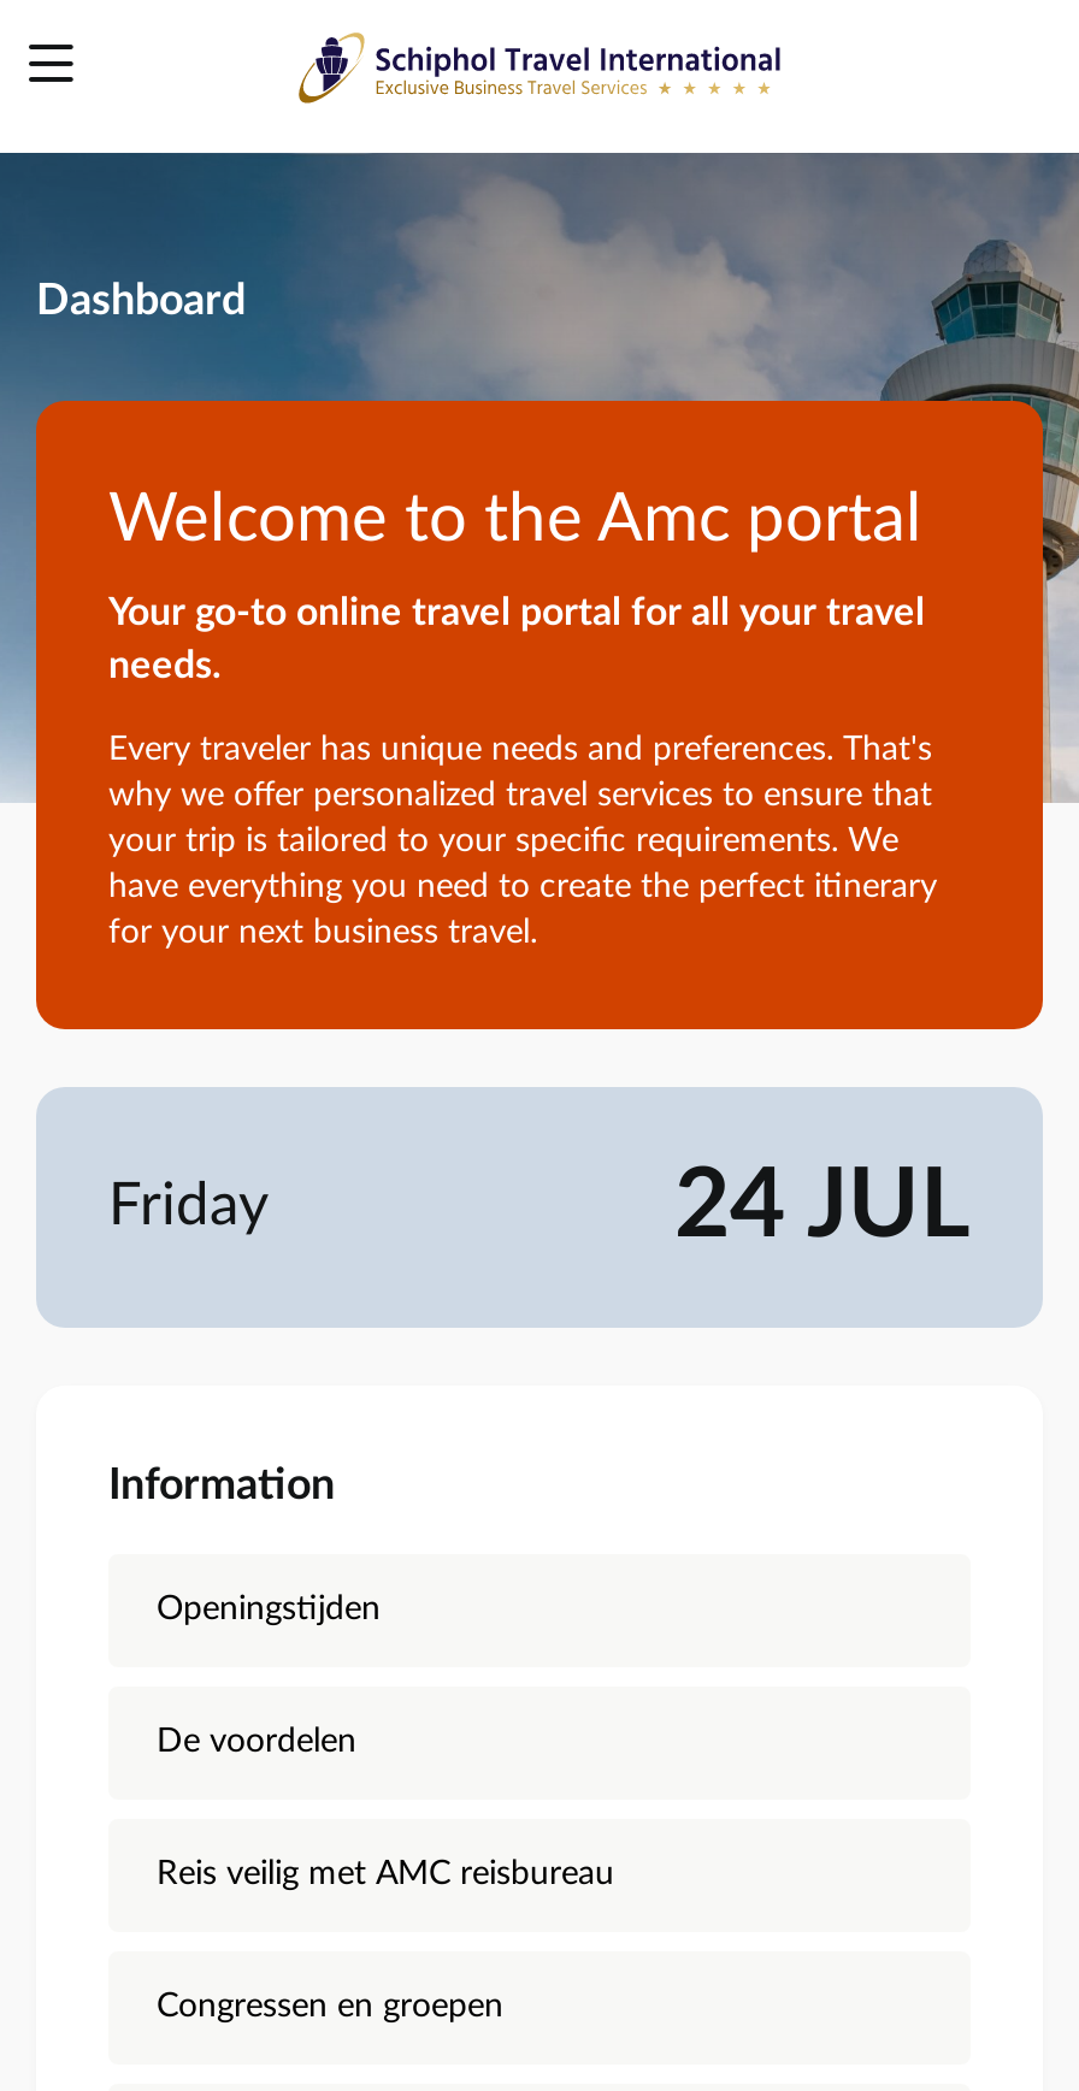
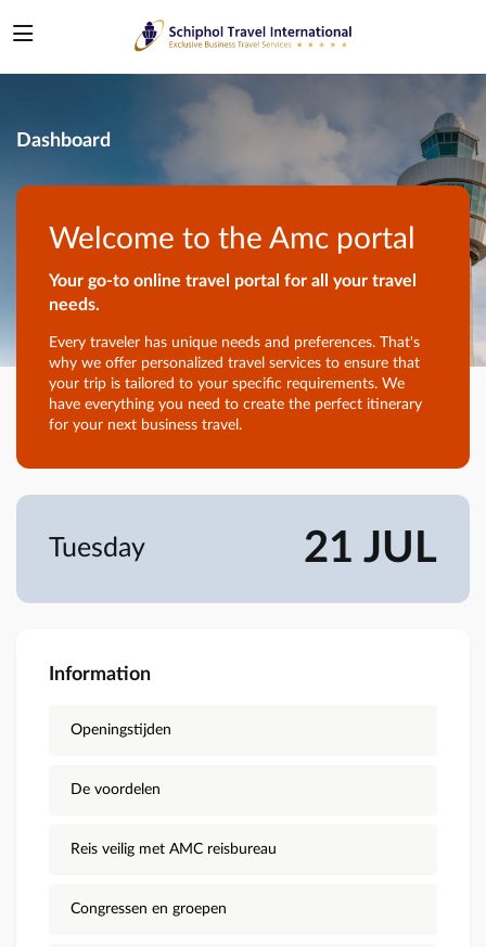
[108,1159,971,1256] Friday | 24 JUL -> [49,527,437,571] Tuesday | 21 JUL

